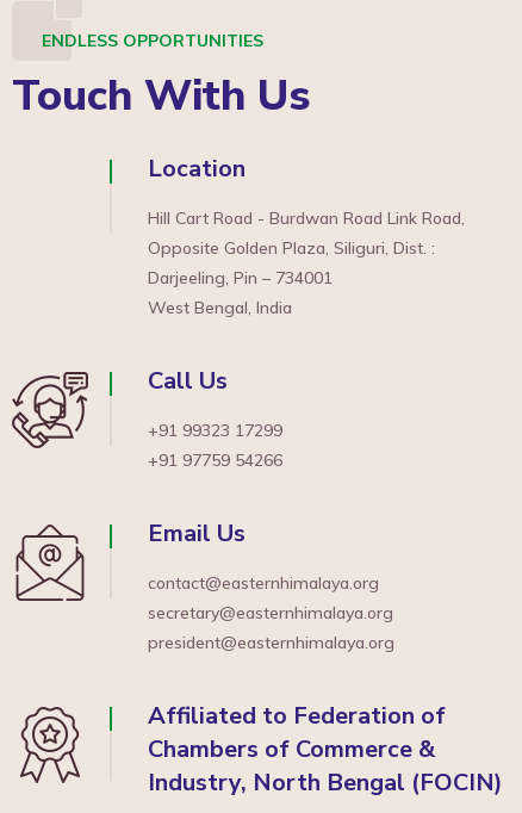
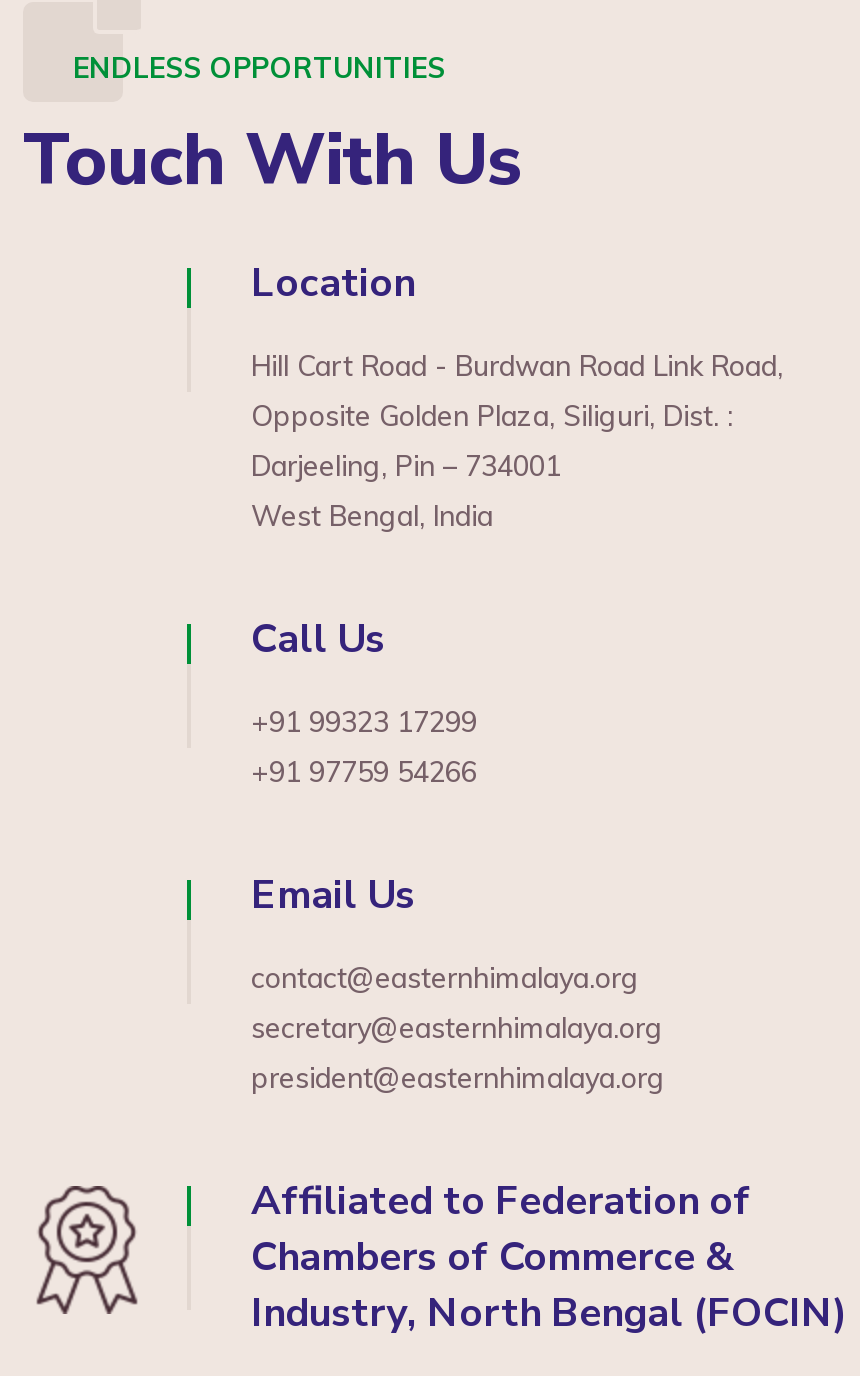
[11,371,89,449] [image] -> none
[14,523,86,602] [image] -> none

